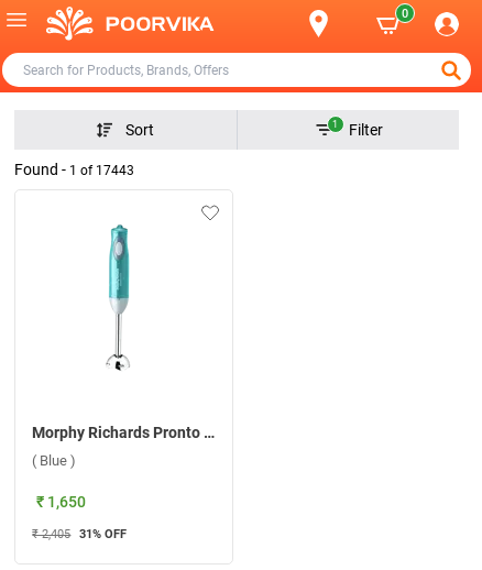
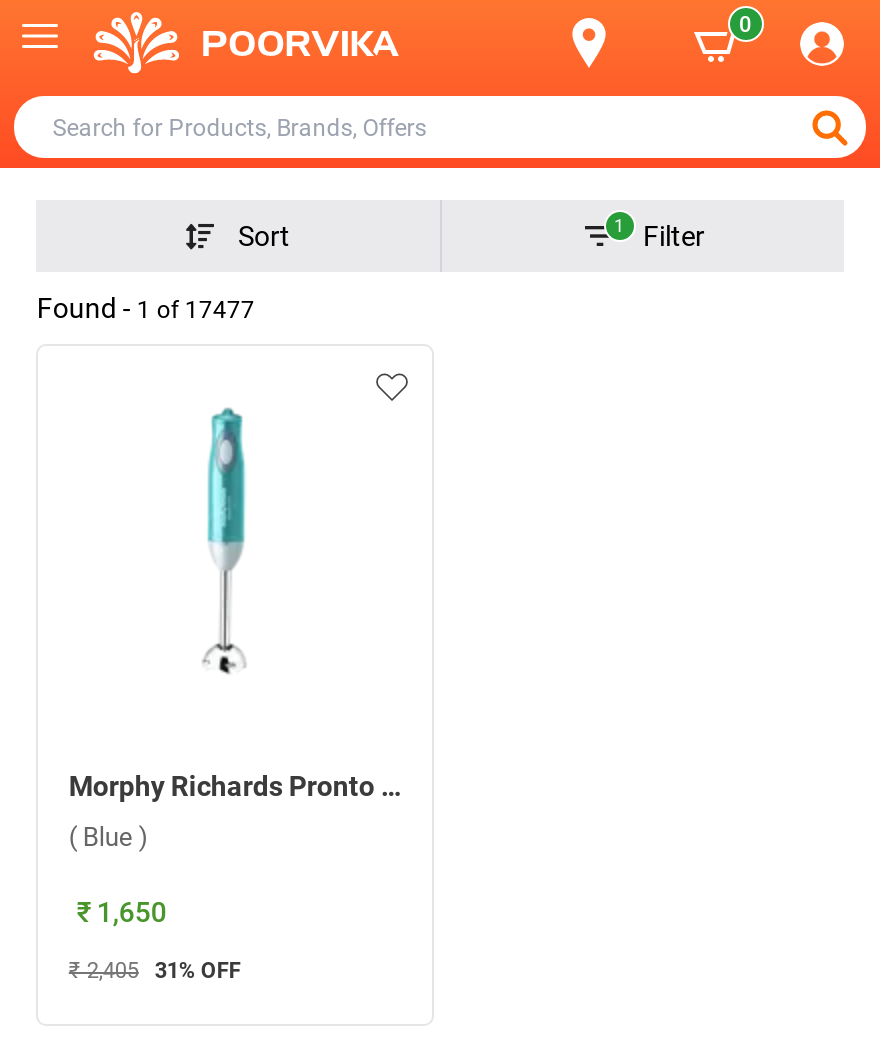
[15,161,135,178] Found - 1 of 17443 -> [37,292,255,324] Found - 1 of 17477

